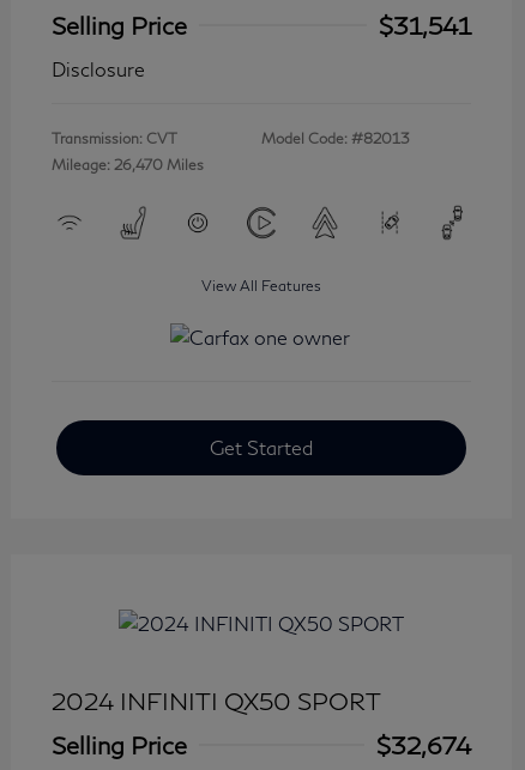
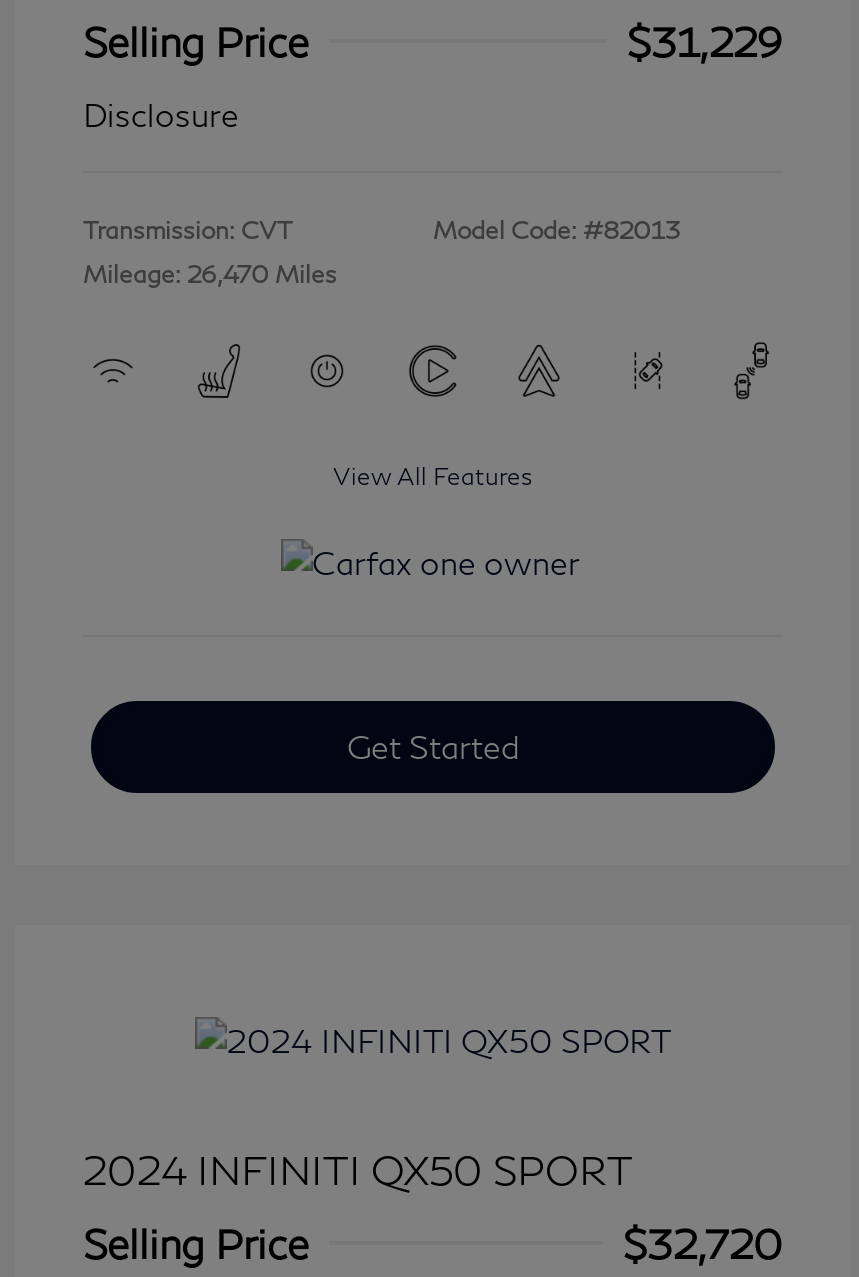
[379,10,471,39] $31,541 -> [627,17,783,65] $31,229
[376,730,471,759] $32,674 -> [623,1219,783,1267] $32,720

